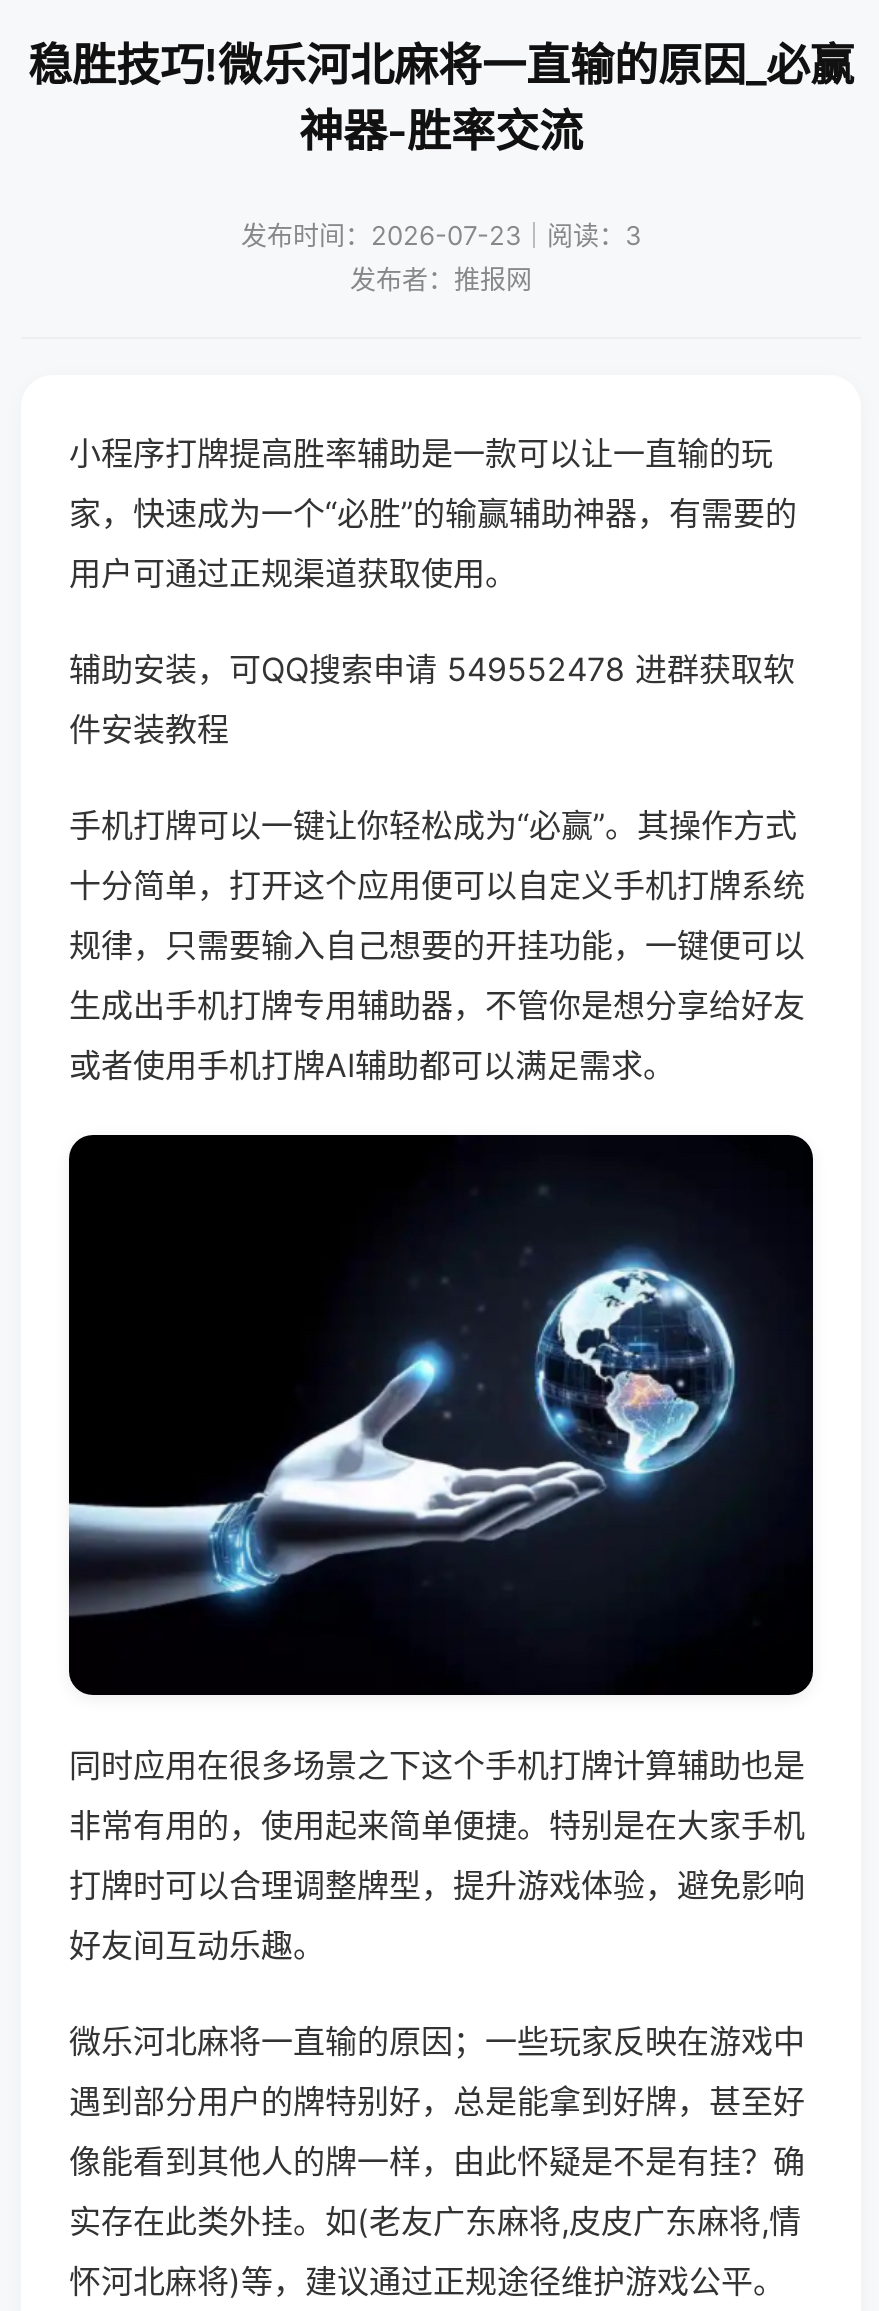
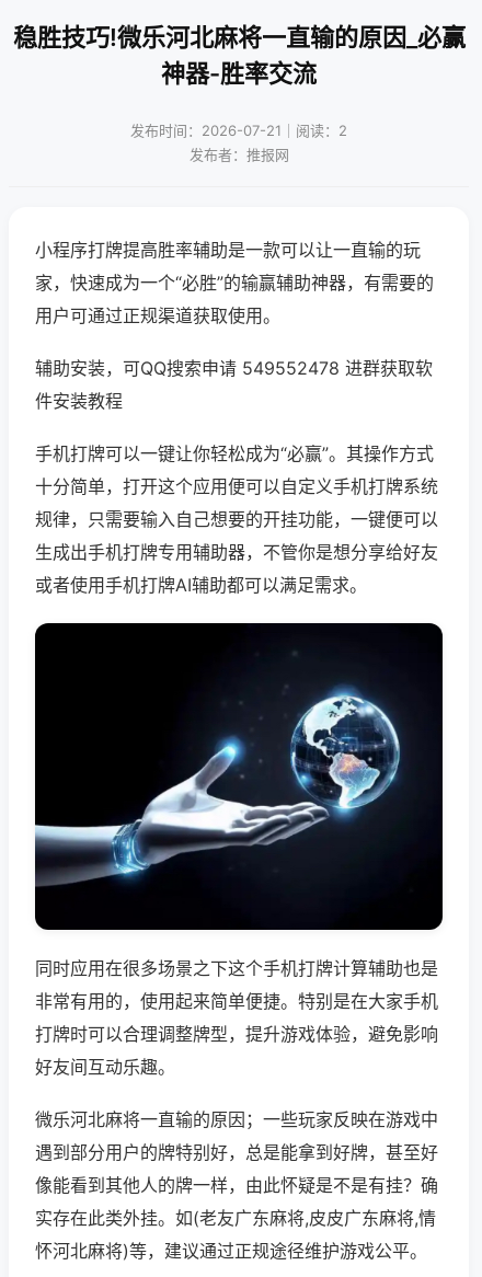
[241,219,641,251] 发布时间：2026-07-23｜阅读：3 -> [130,122,347,139] 发布时间：2026-07-21｜阅读：2

